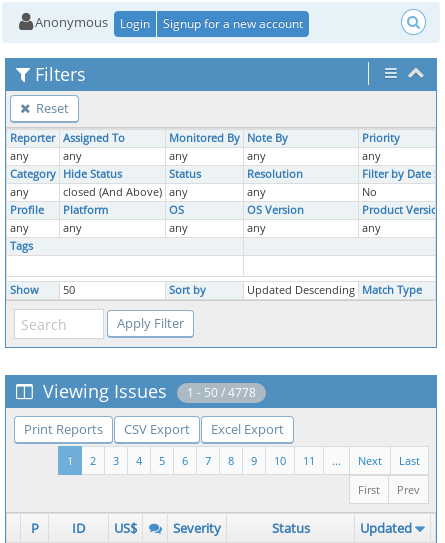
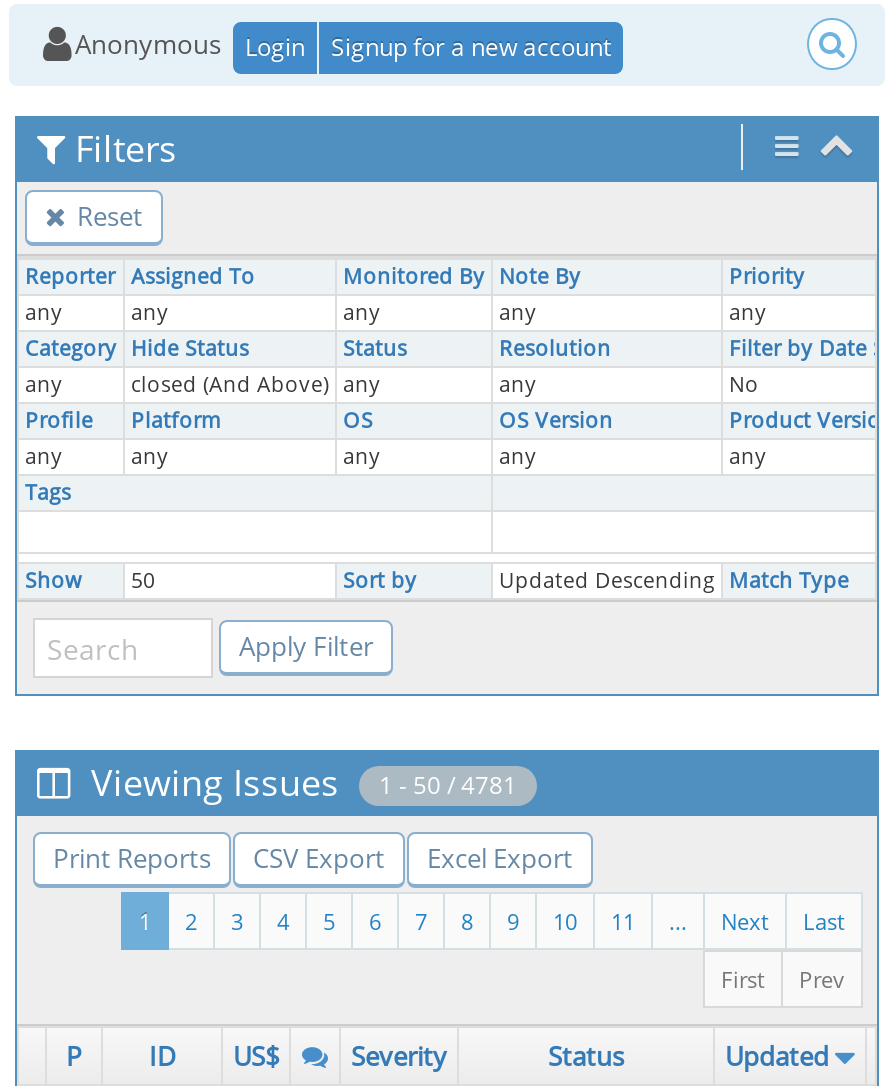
[38,379,256,403] Viewing Issues 1 - 50 / 4778 -> [81,758,517,806] Viewing Issues 1 - 50 / 4781

